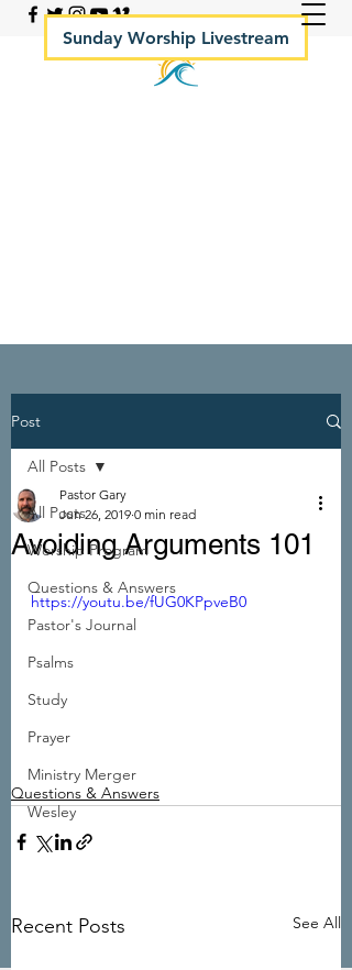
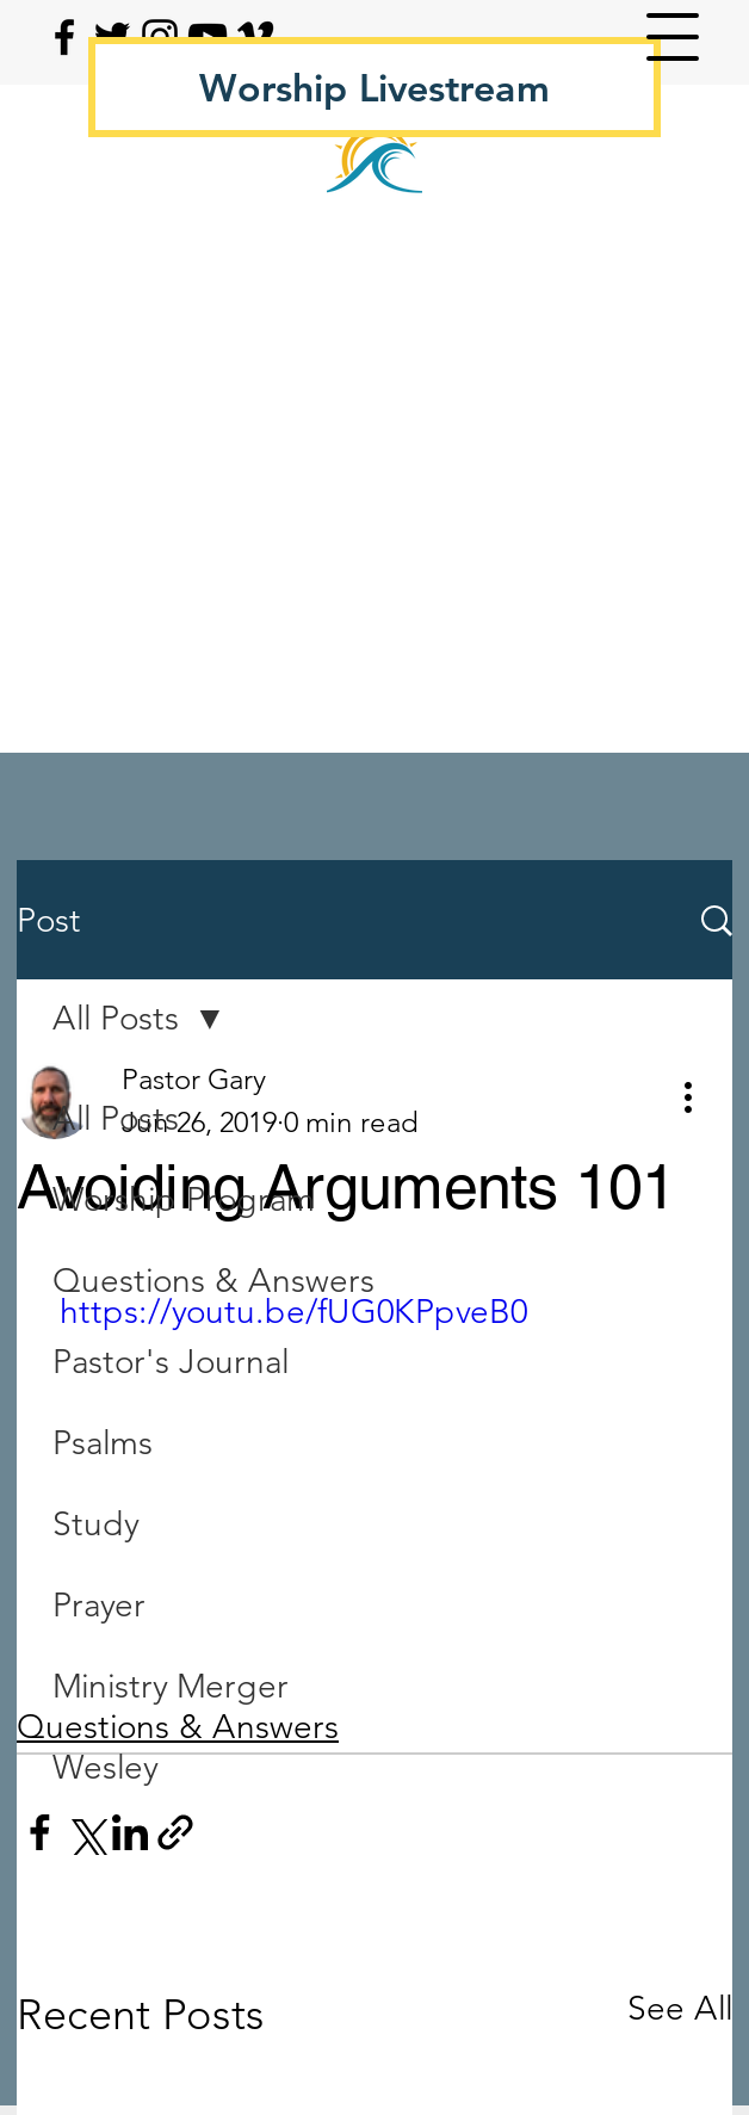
[63,27,289,48] Sunday Worship Livestream -> [199,64,550,110] Worship Livestream

